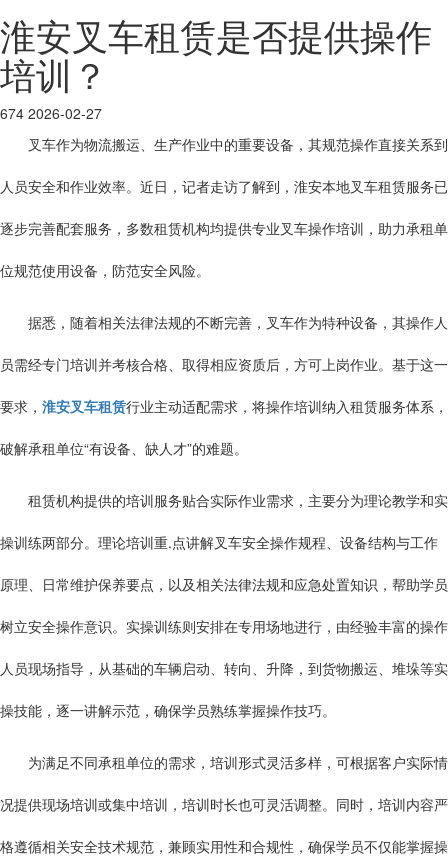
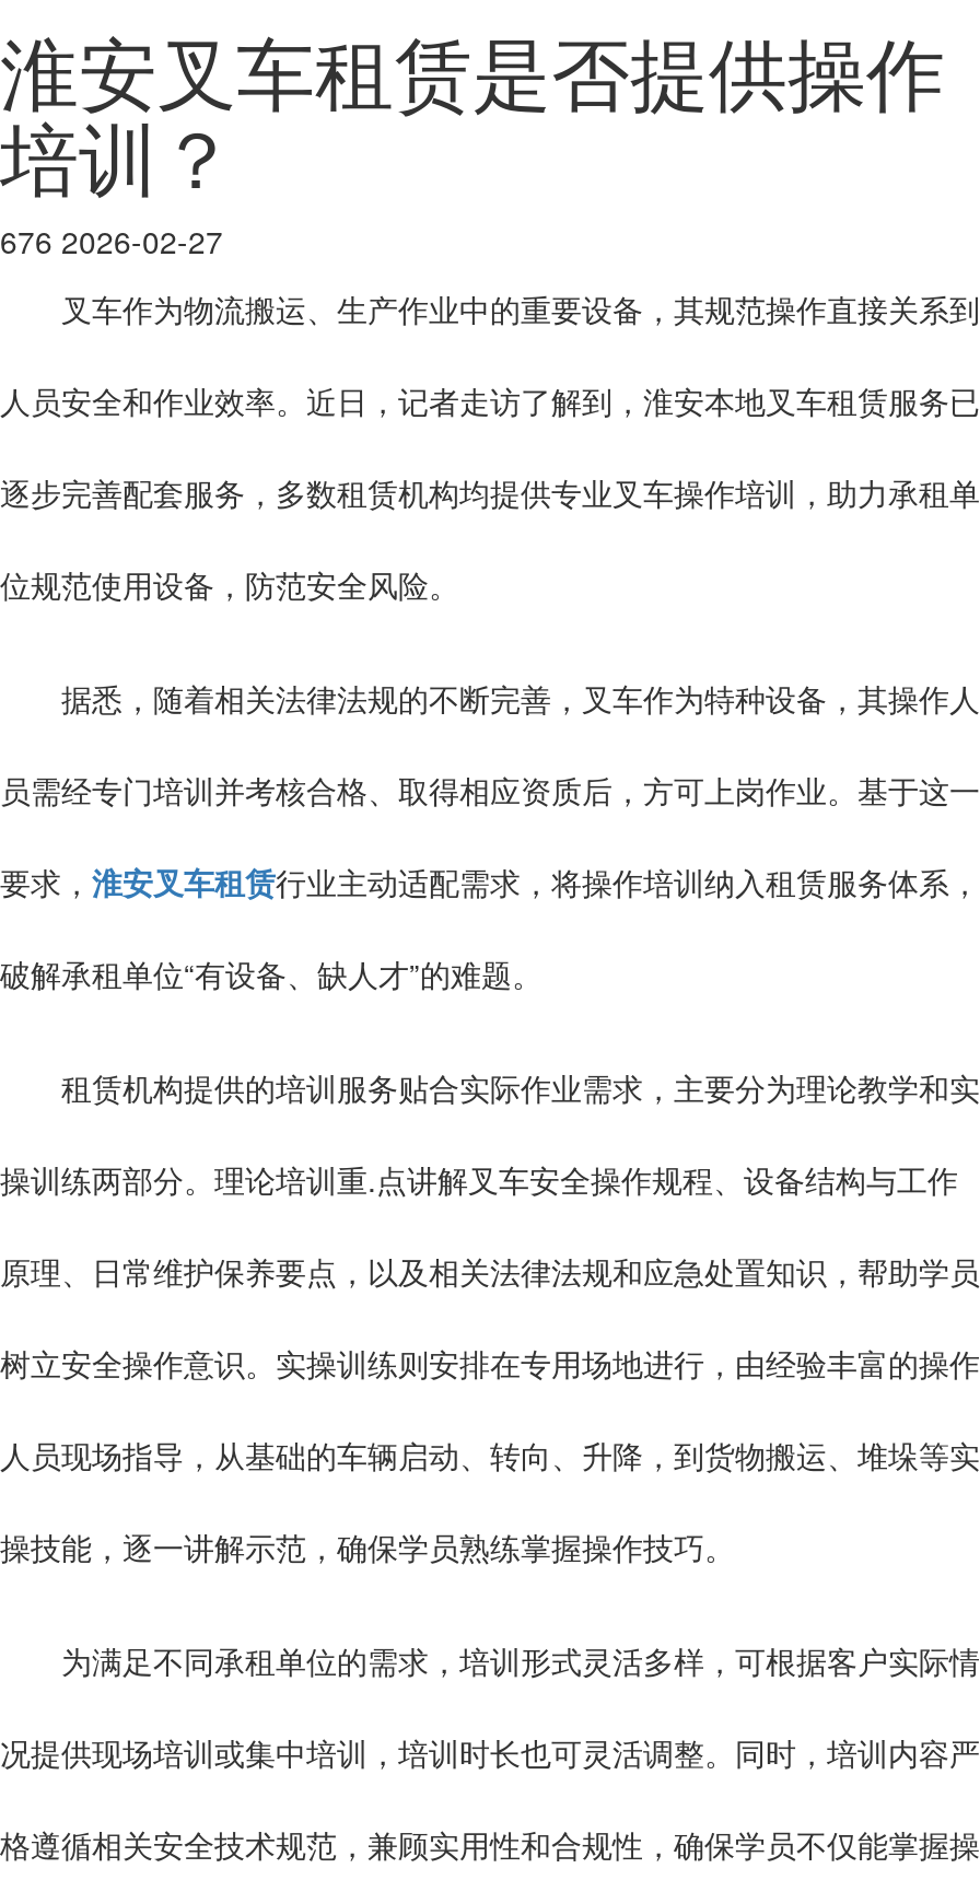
[0,103,102,123] 674 2026-02-27 -> [0,218,223,262] 676 2026-02-27

